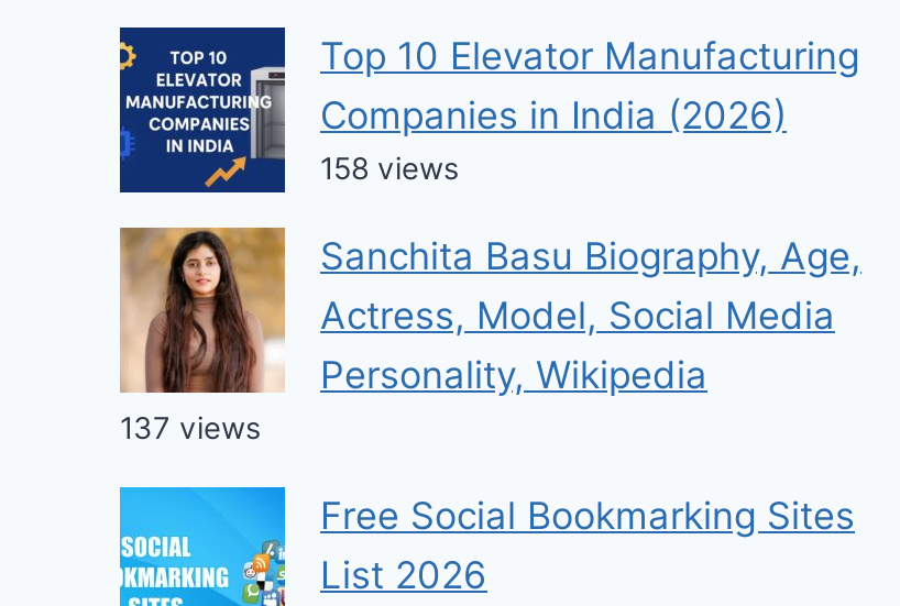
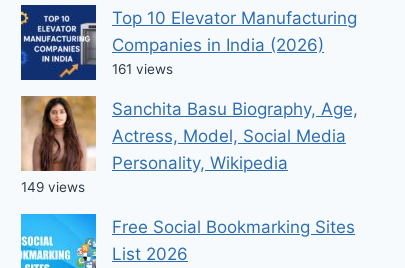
[320,151,459,186] 158 views -> [112,61,173,77] 161 views
[120,411,261,446] 137 views -> [21,179,85,195] 149 views

